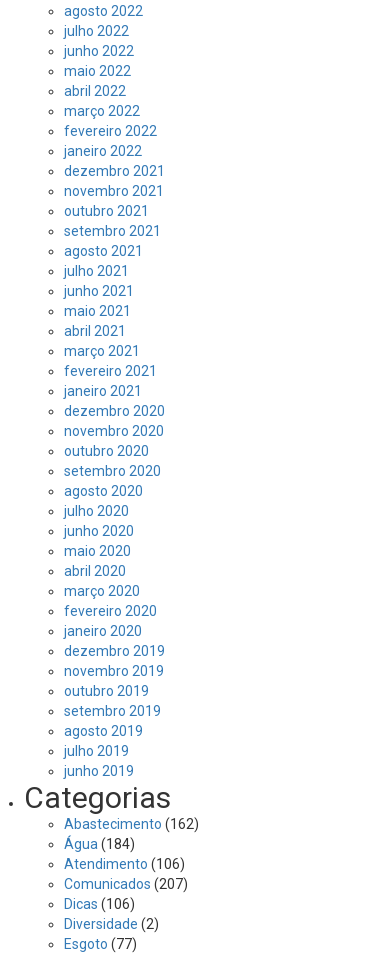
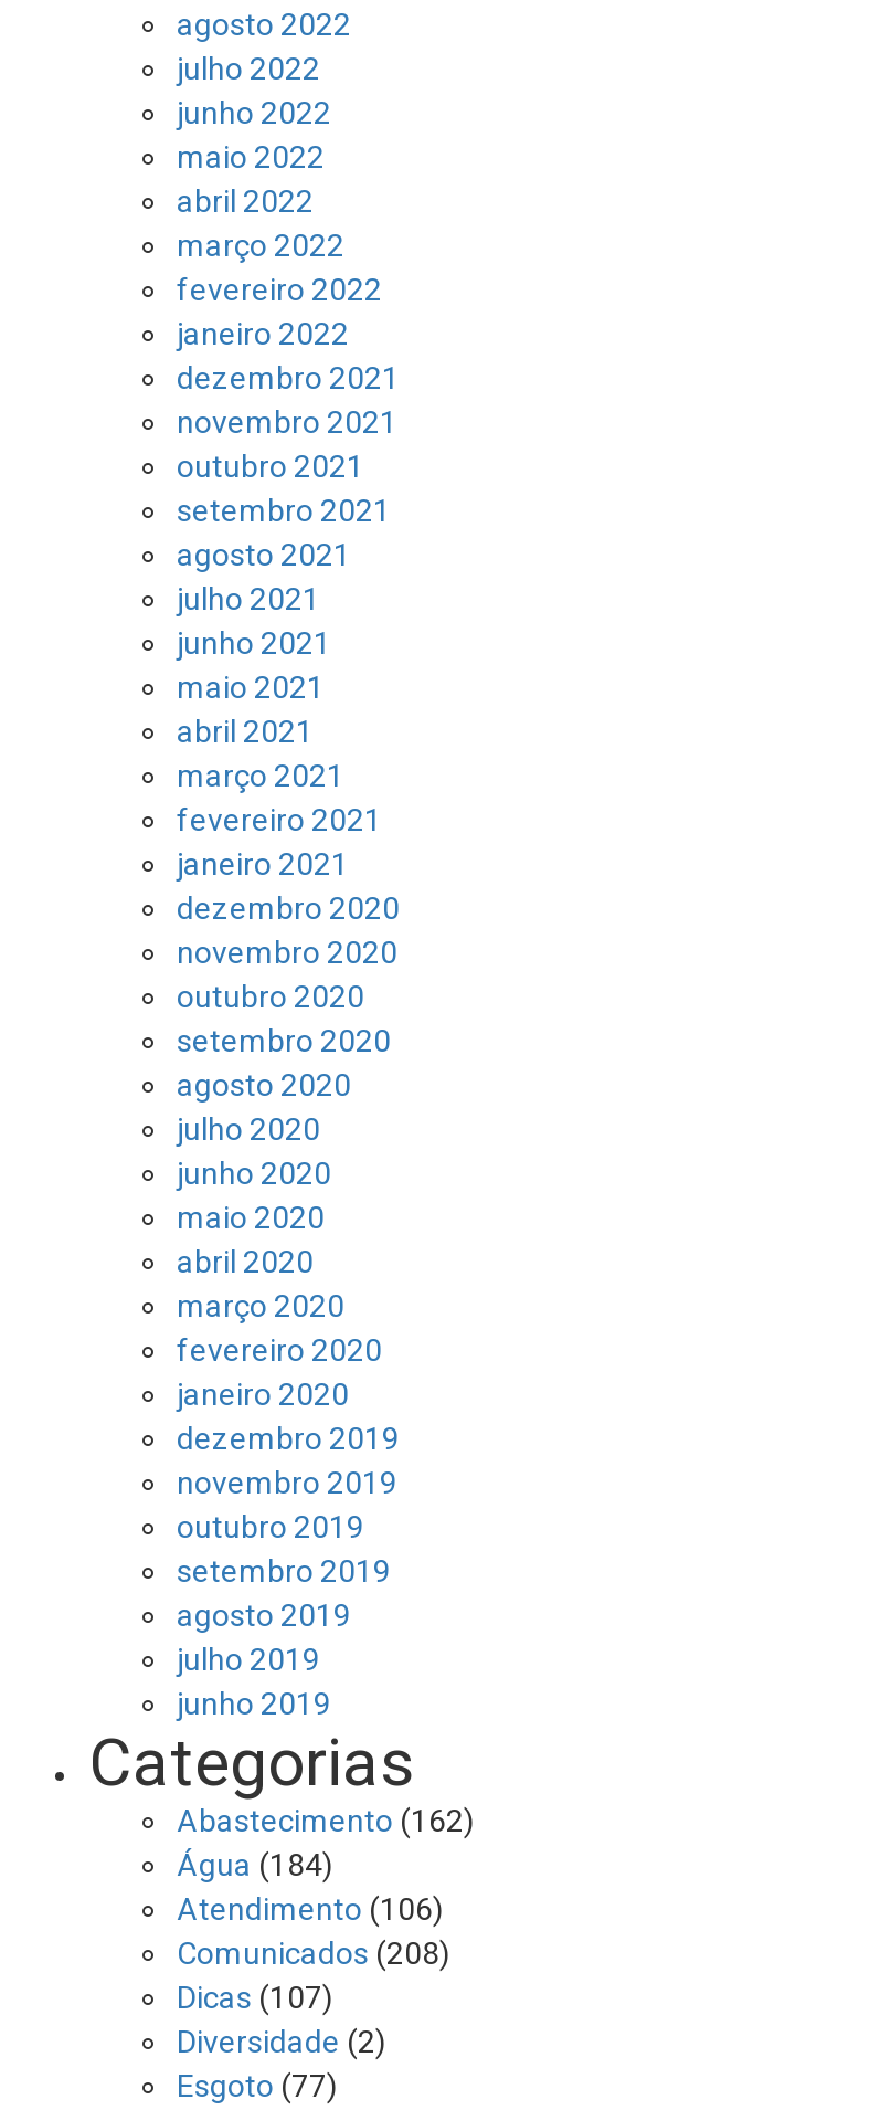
[64,876,188,892] Comunicados (207) -> [177,1935,450,1971] Comunicados (208)
[64,896,135,912] Dicas (106) -> [177,1980,333,2015] Dicas (107)

